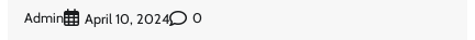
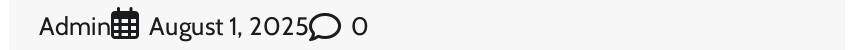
[85,11,169,27] April 10, 2024 -> [149,11,309,41] August 1, 2025

